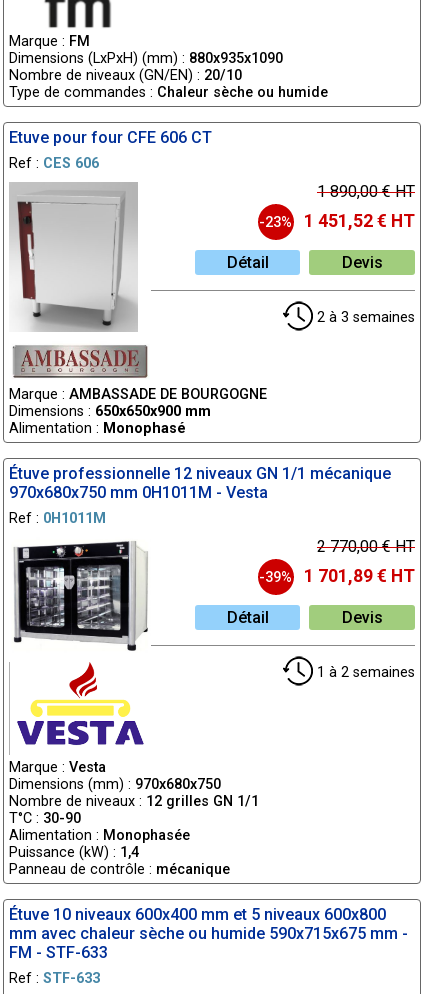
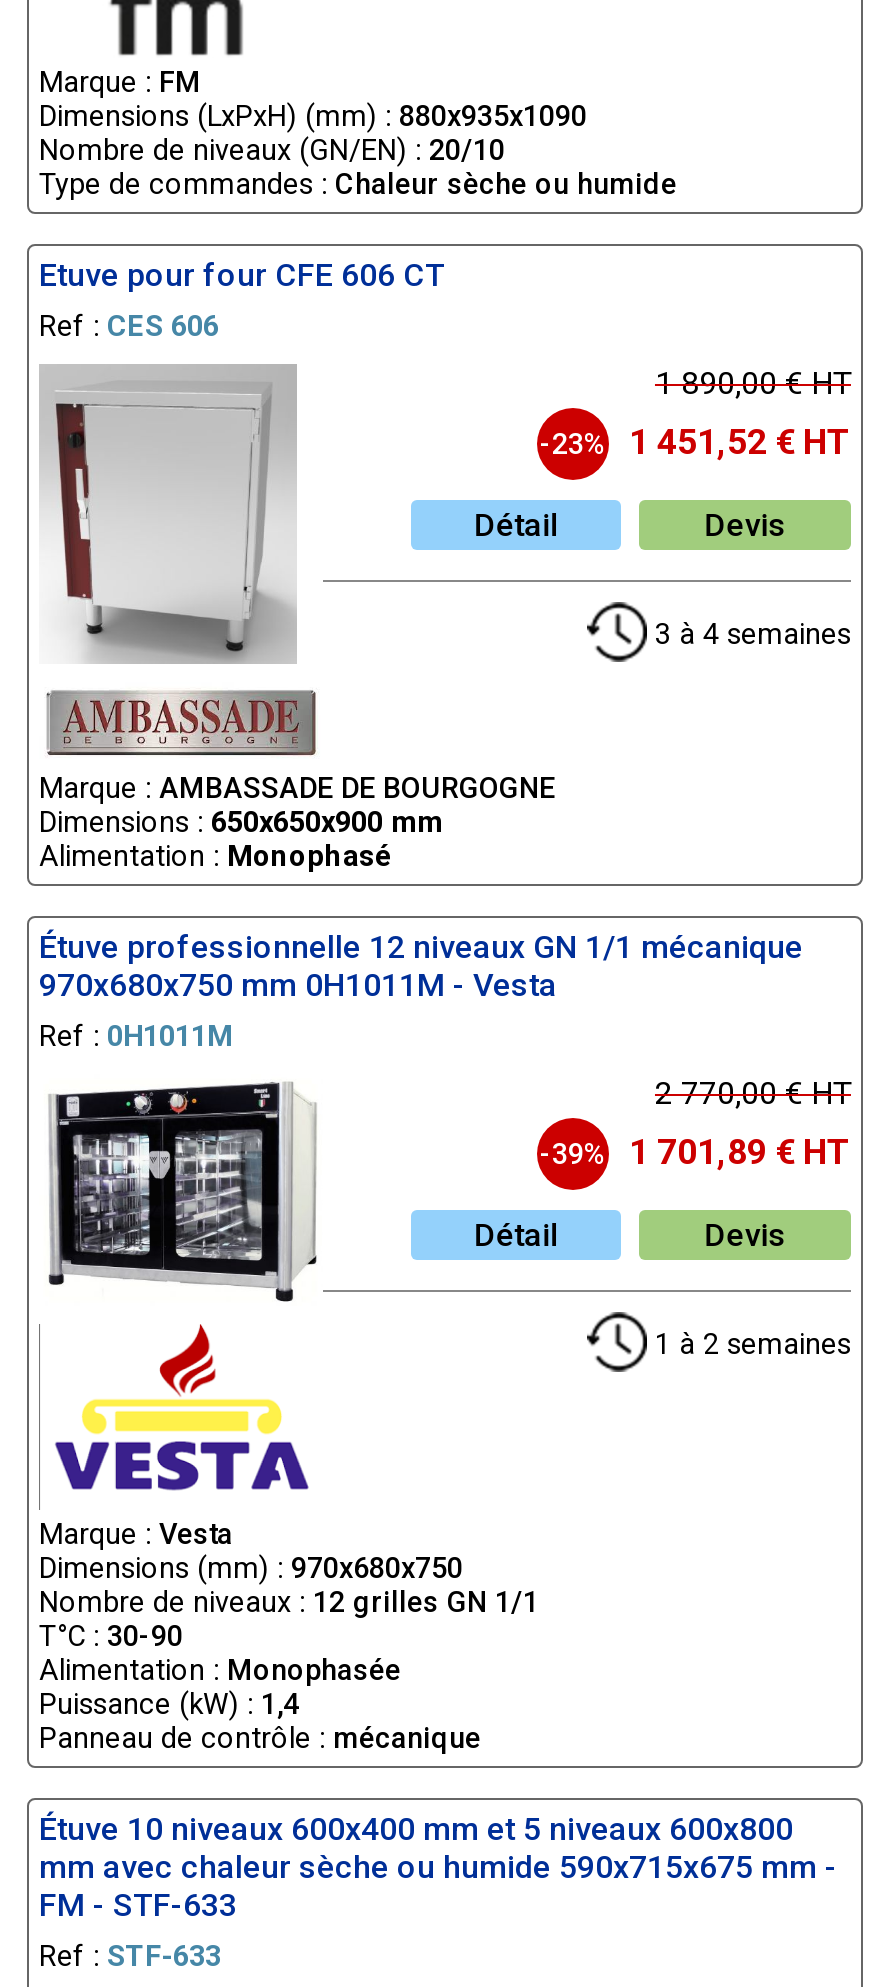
[317,309,415,326] 2 à 3 semaines -> [655,619,851,653] 3 à 4 semaines

